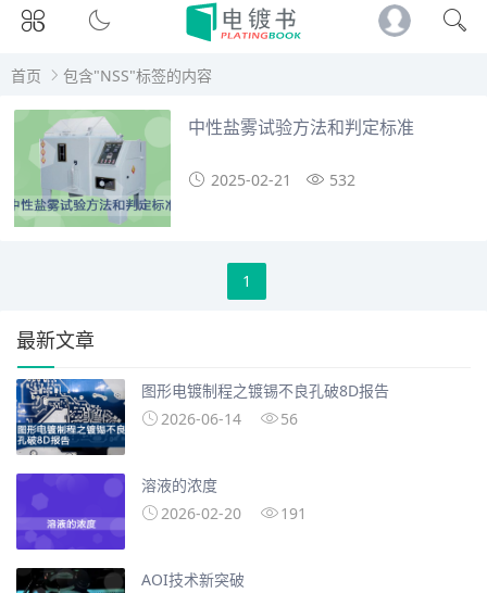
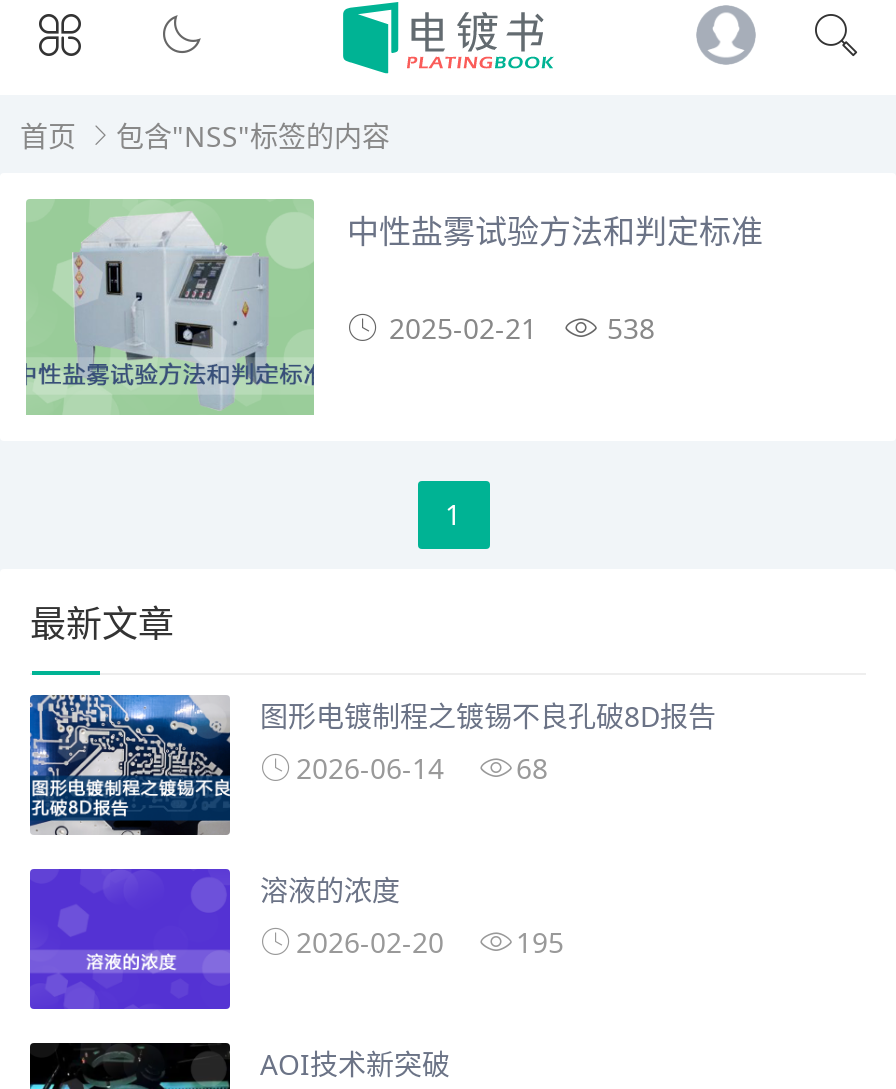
[211,170,356,190] 2025-02-21 532 -> [389,309,655,347] 2025-02-21 538
[161,409,298,429] 2026-06-14 56 -> [296,750,548,788] 2026-06-14 68
[161,503,307,524] 2026-02-20 191 -> [296,923,564,961] 2026-02-20 195

